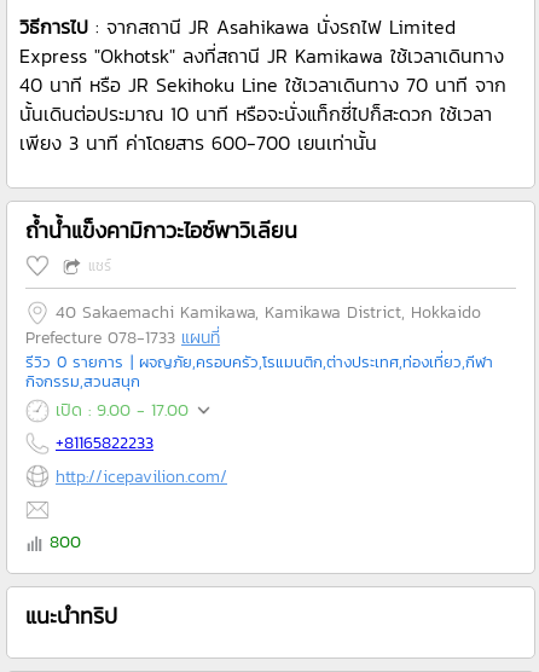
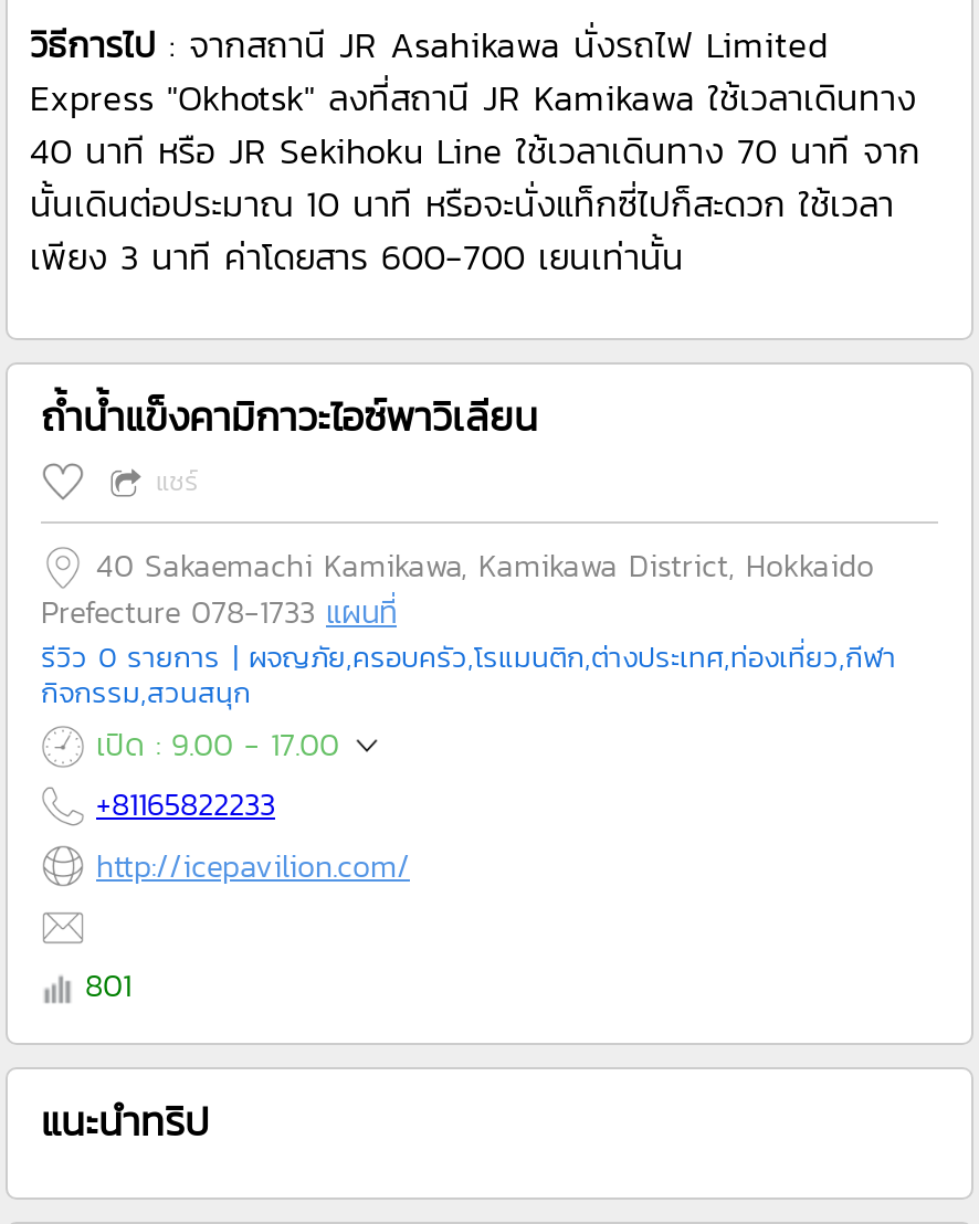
[50,530,81,555] 800 -> [85,964,131,1010] 801

